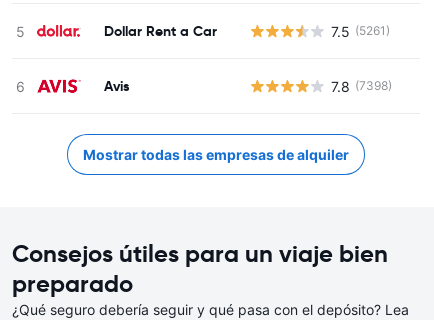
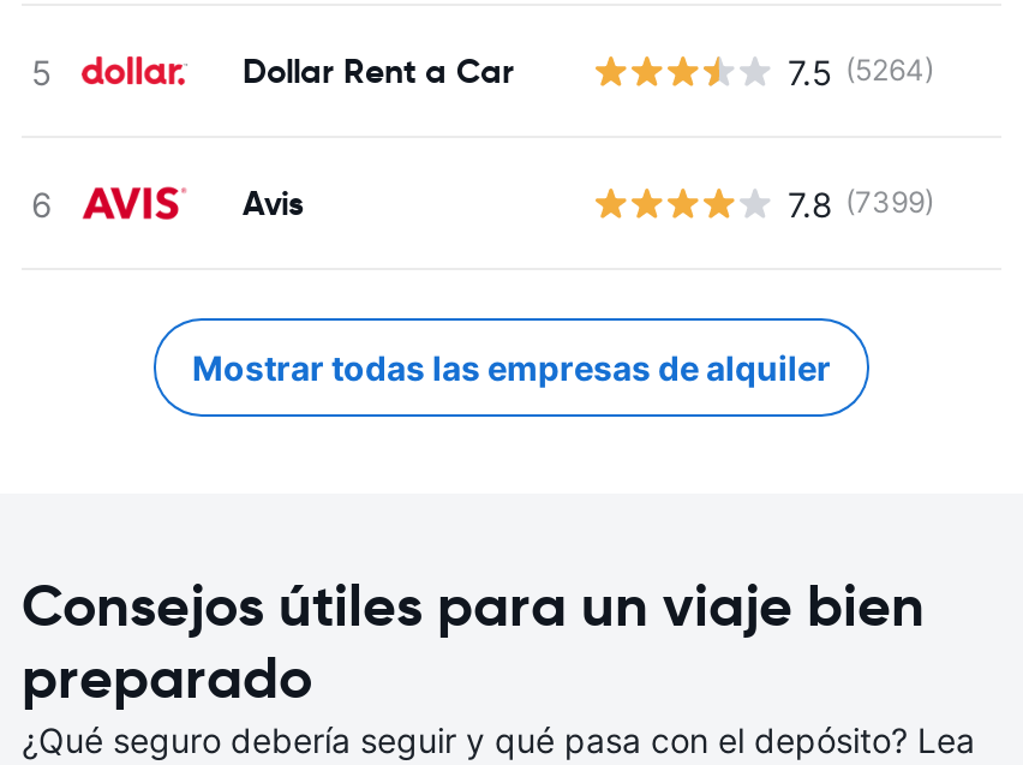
[331,22,390,39] 7.5 (5261) -> [788,50,934,91] 7.5 (5264)
[331,77,392,94] 7.8 (7398) -> [788,183,934,223] 7.8 (7399)

